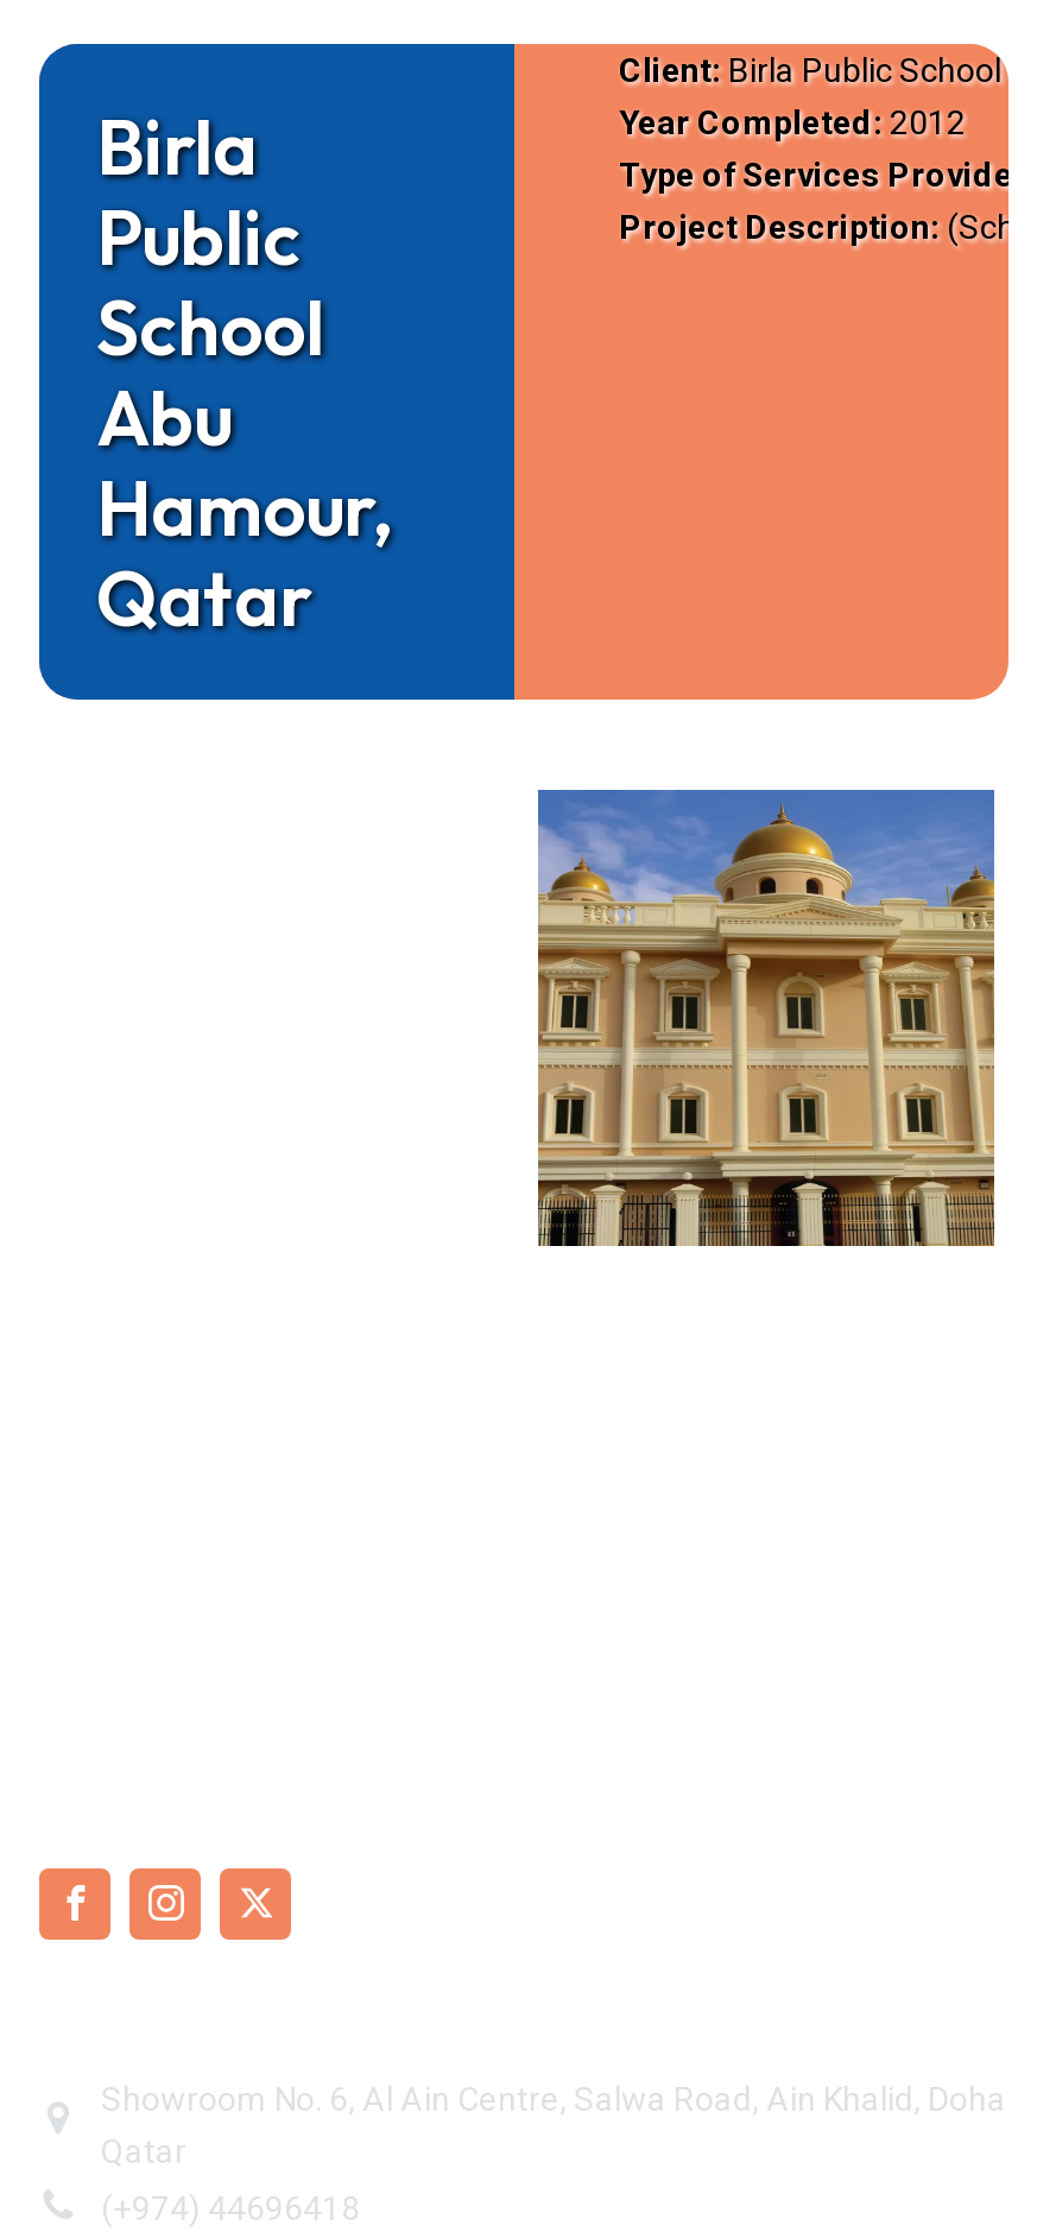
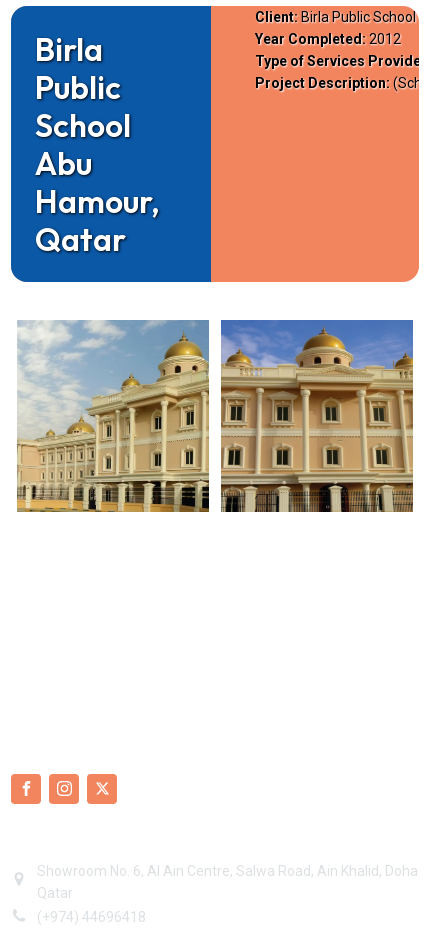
none -> [16,319,210,513] [image]

